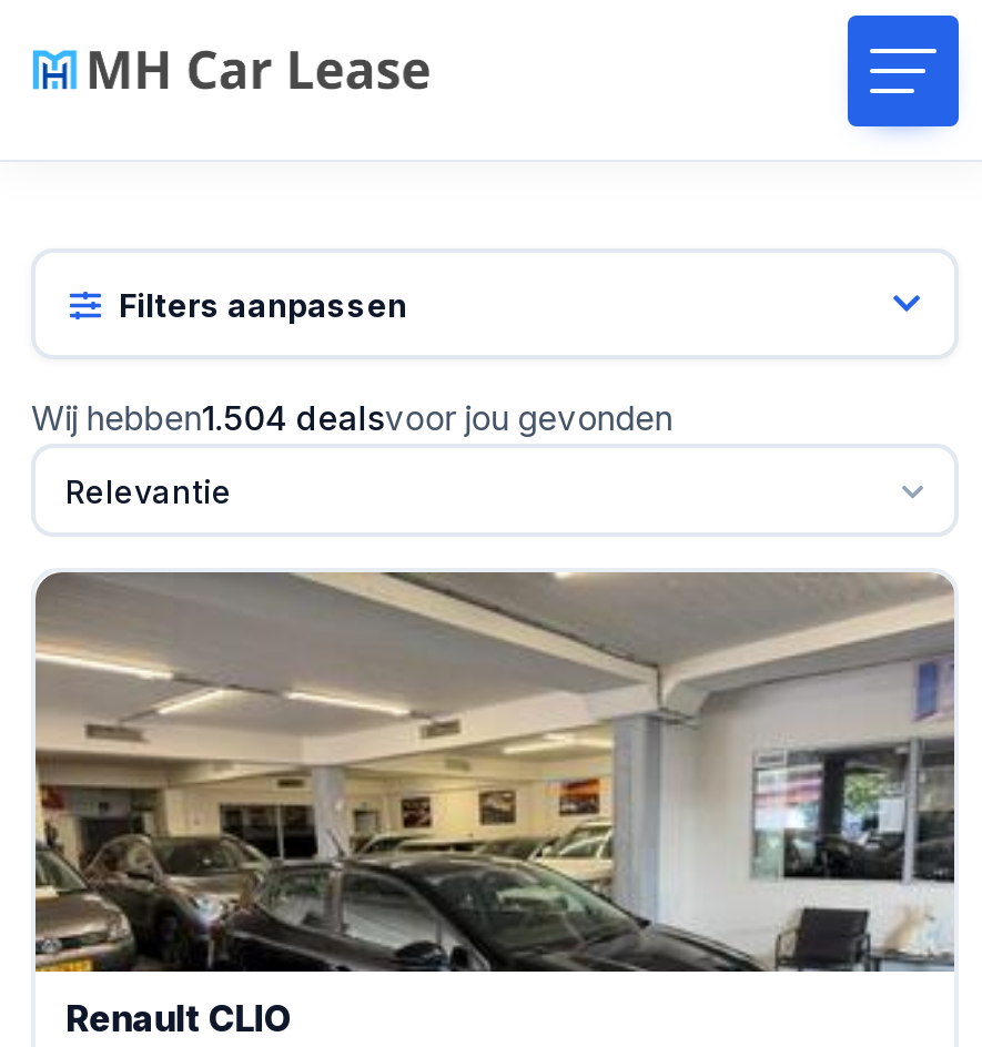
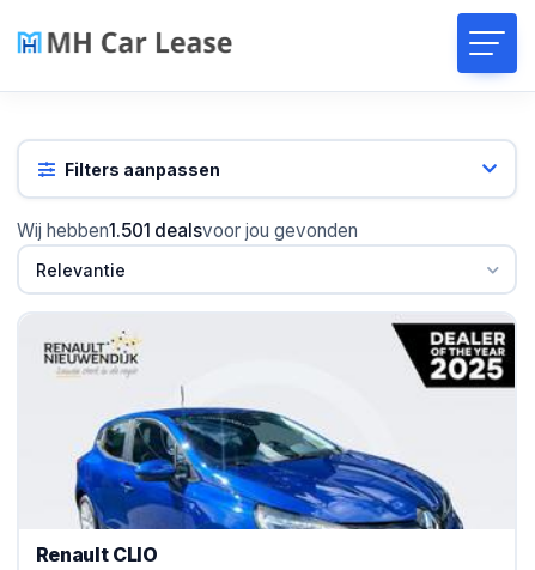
[31,398,672,440] Wij hebben1.504 dealsvoor jou gevonden -> [17,219,358,242] Wij hebben1.501 dealsvoor jou gevonden
[33,570,956,974] [image] -> [19,314,516,530] [image]

